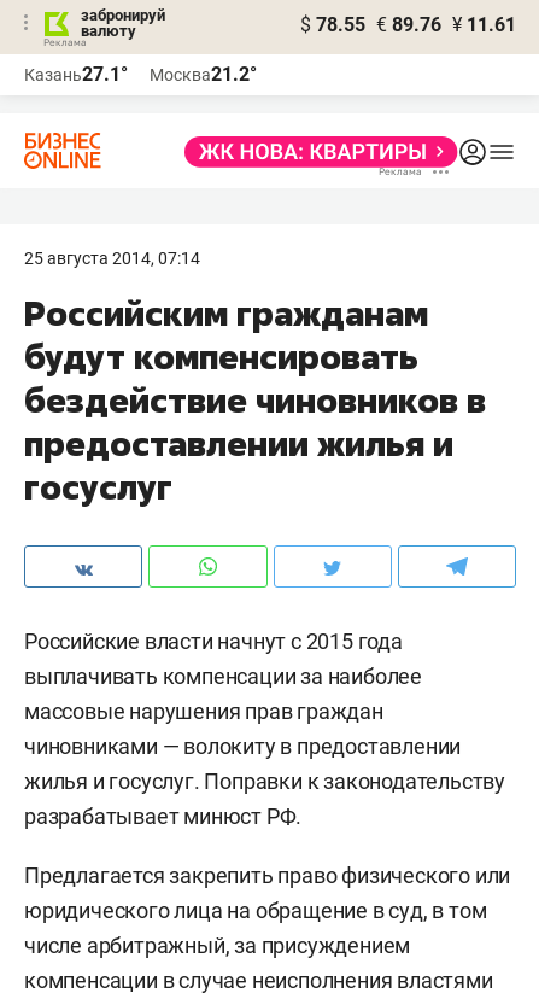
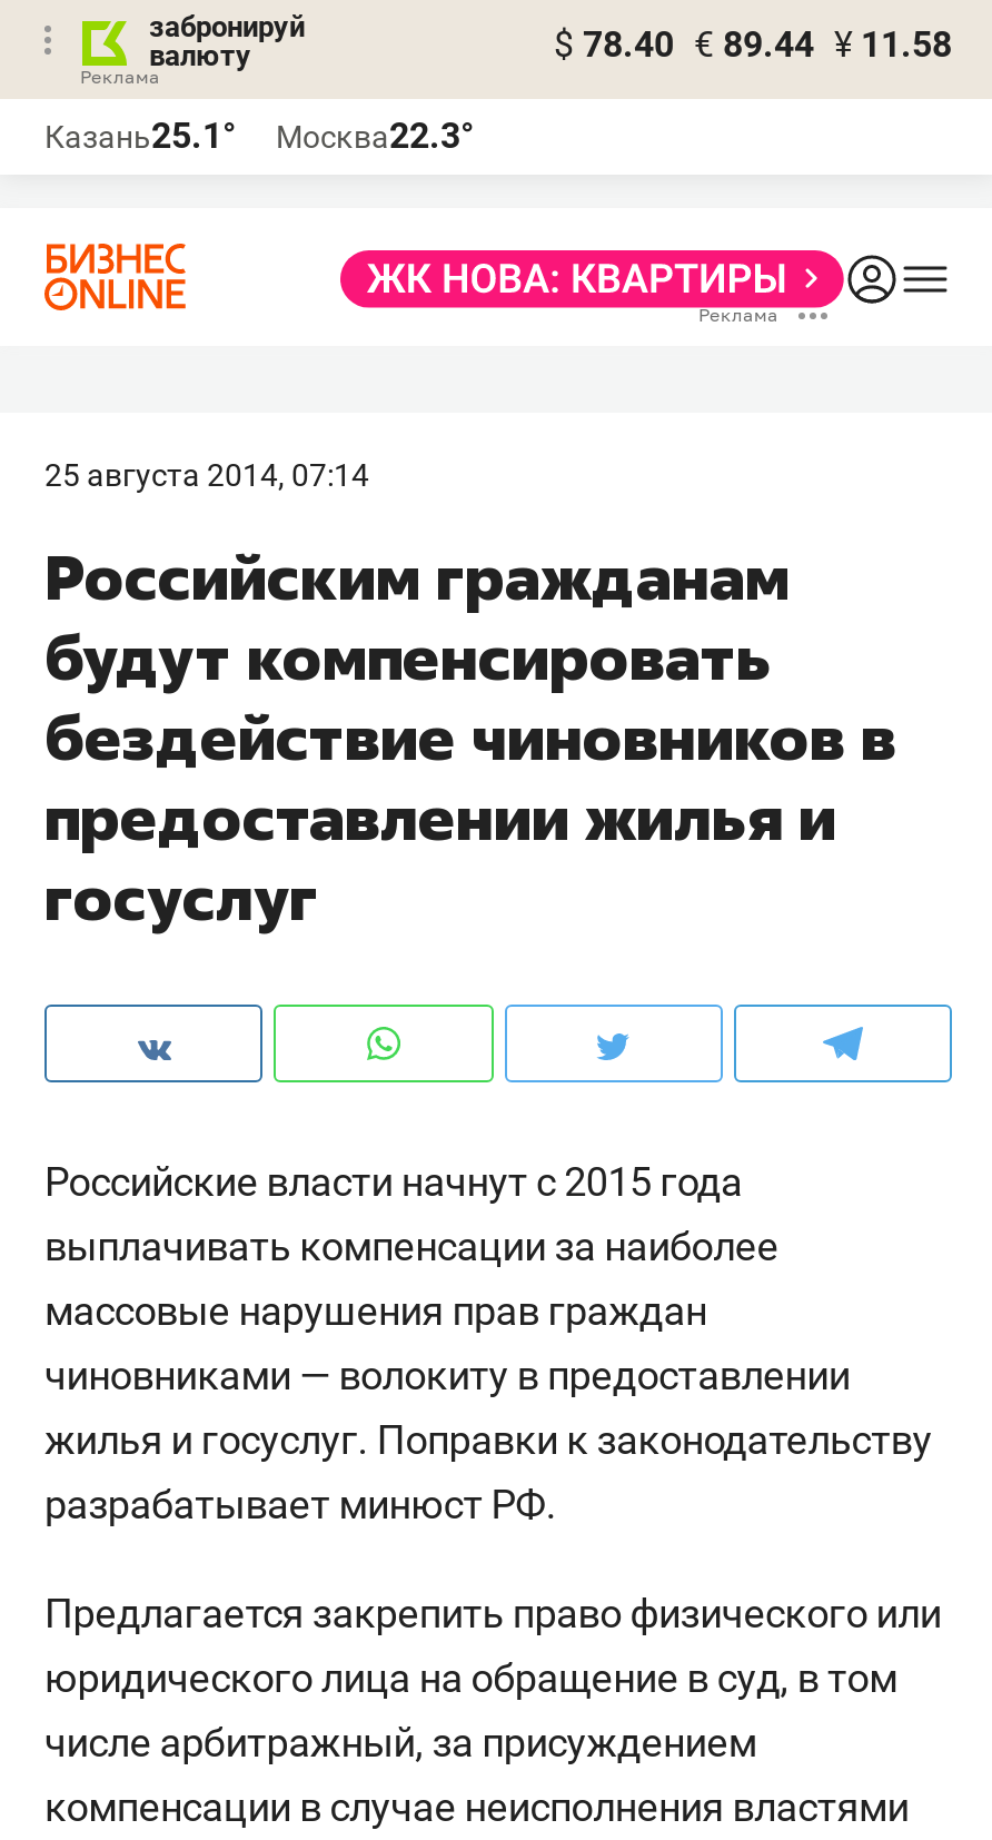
[300,13,516,36] $ 78.55 € 89.76 ¥ 11.61 -> [554,23,952,66] $ 78.40 € 89.44 ¥ 11.58
[24,63,128,86] Казань27.1° -> [44,115,236,157] Казань25.1°
[150,63,257,86] Москва21.2° -> [276,115,474,157] Москва22.3°

